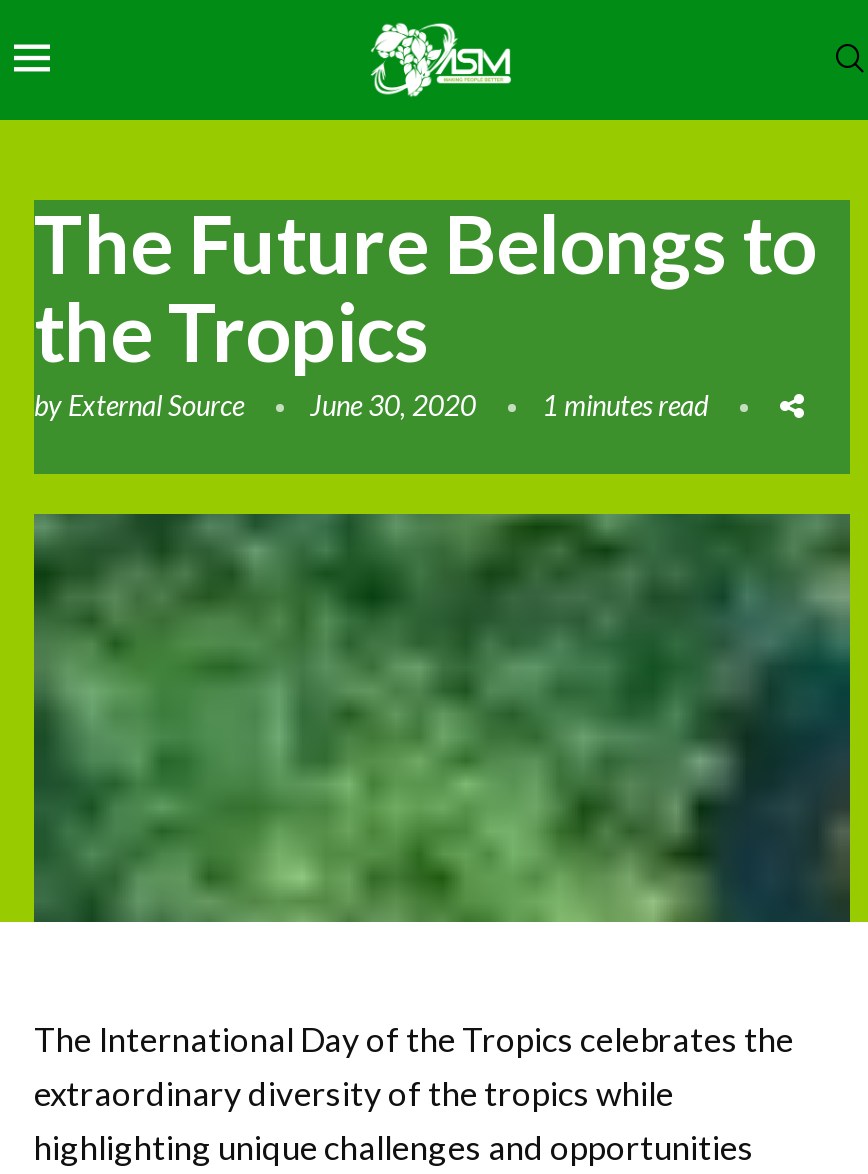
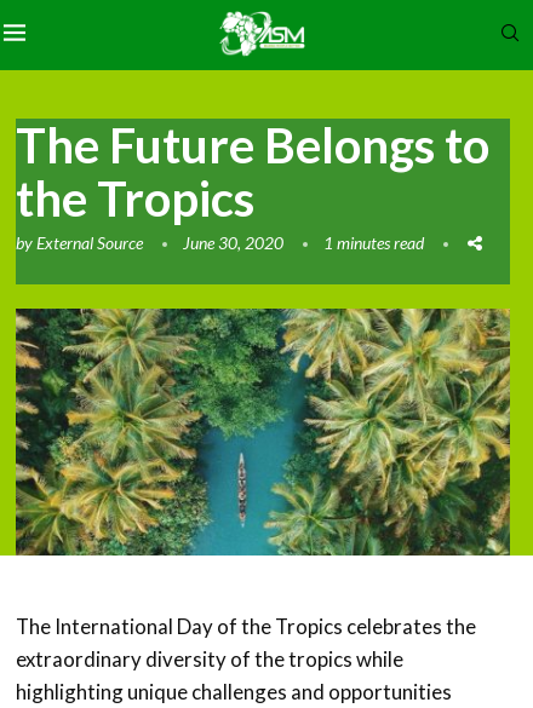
[32,512,852,924] [image] -> [15,307,511,557] [image]

